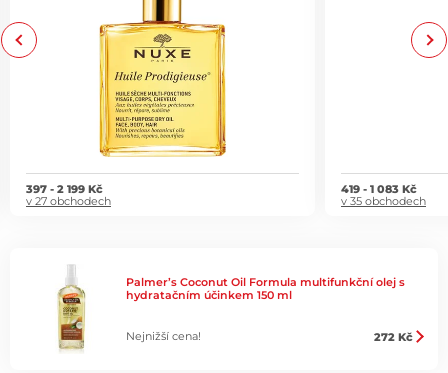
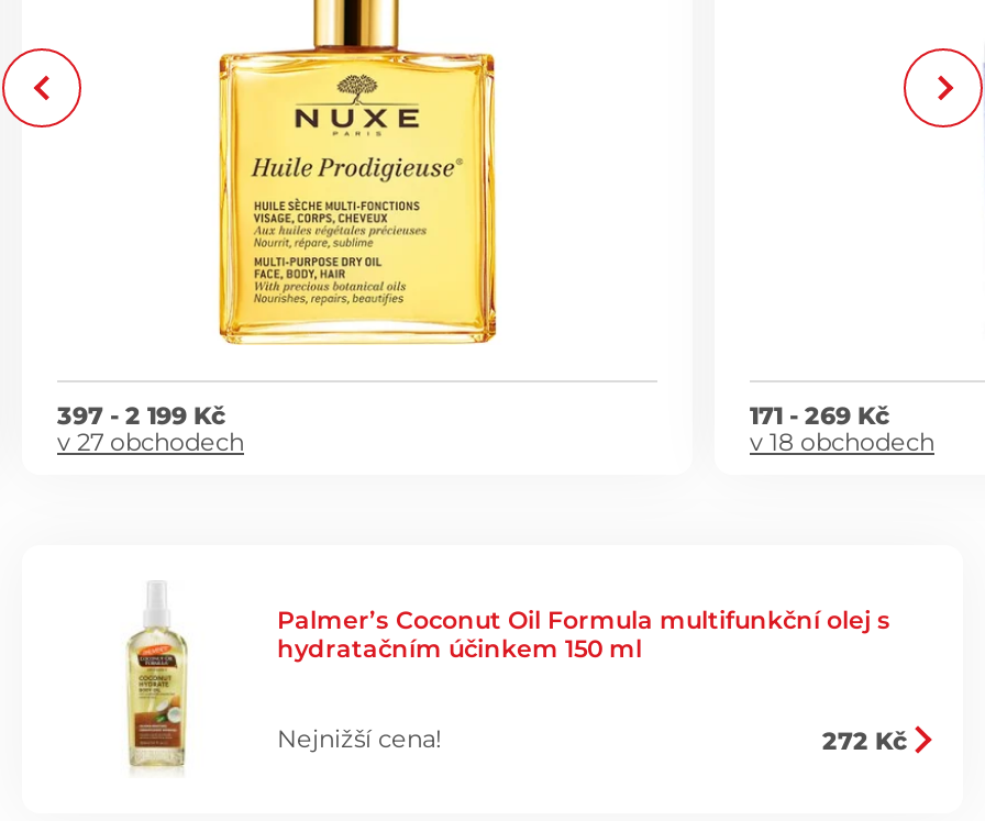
[341,181,417,196] 419 - 1 083 Kč -> [750,398,890,431] 171 - 269 Kč
[341,194,426,208] v 35 obchodech -> [750,426,934,457] v 18 obchodech

